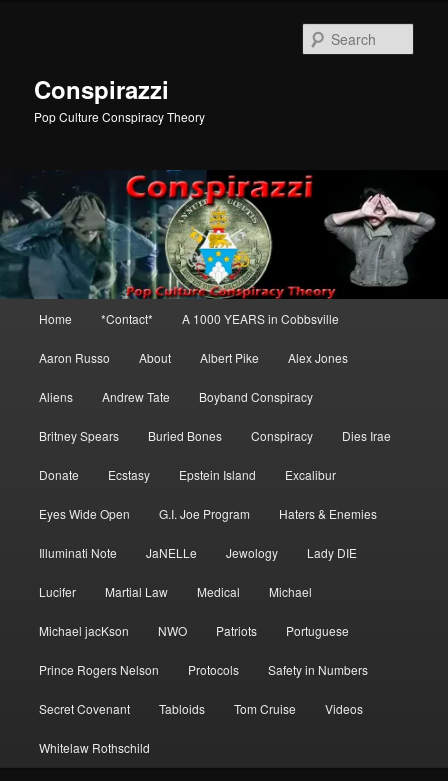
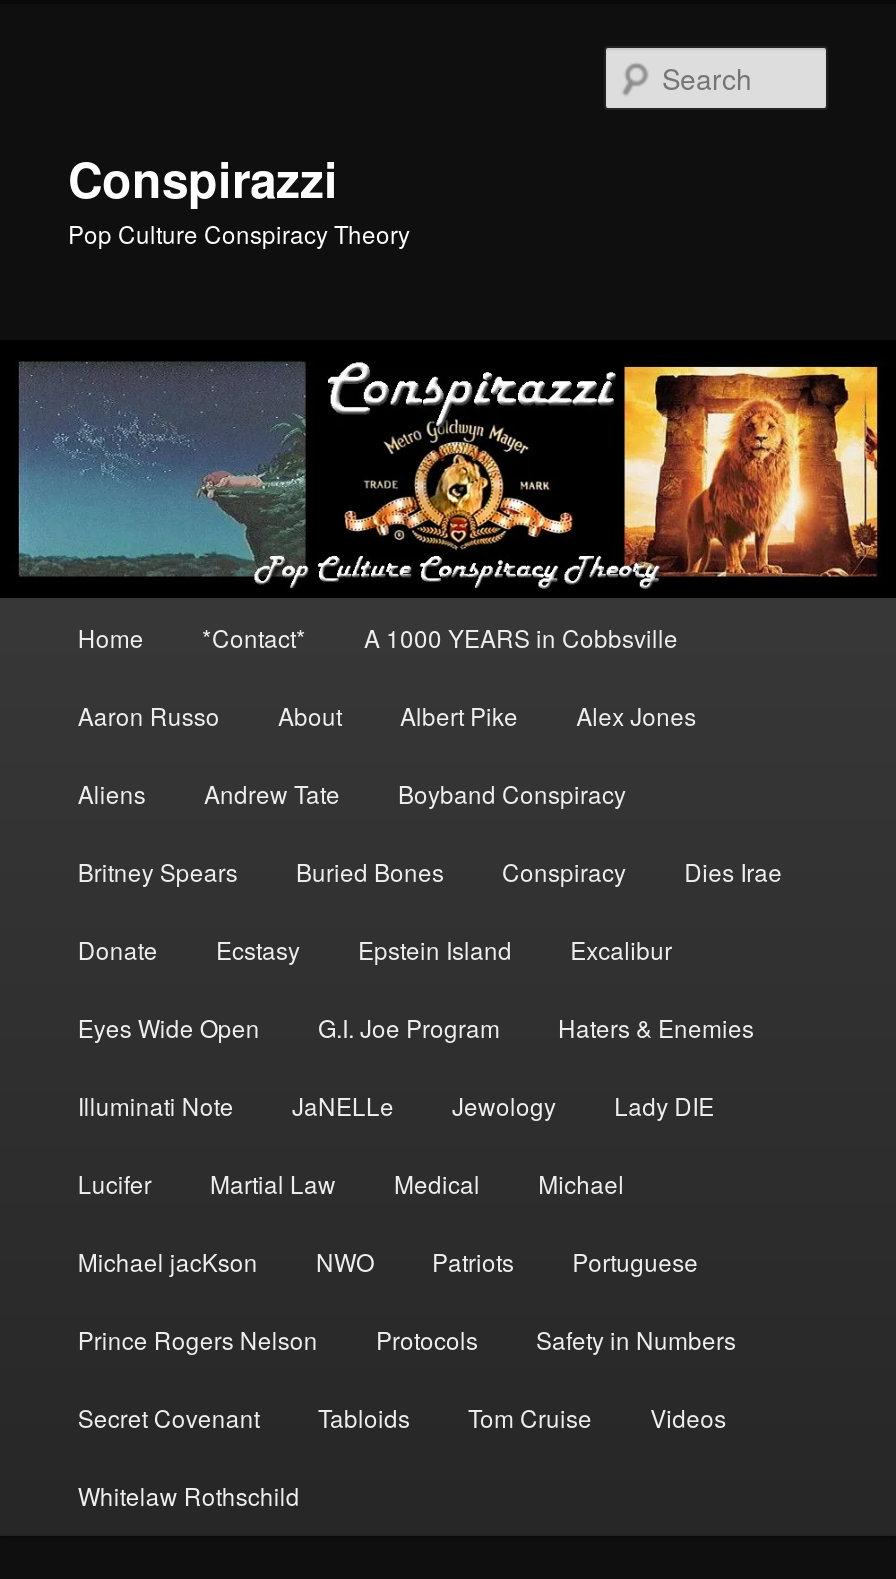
[3,169,439,300] [image] -> [6,340,880,598] [image]

